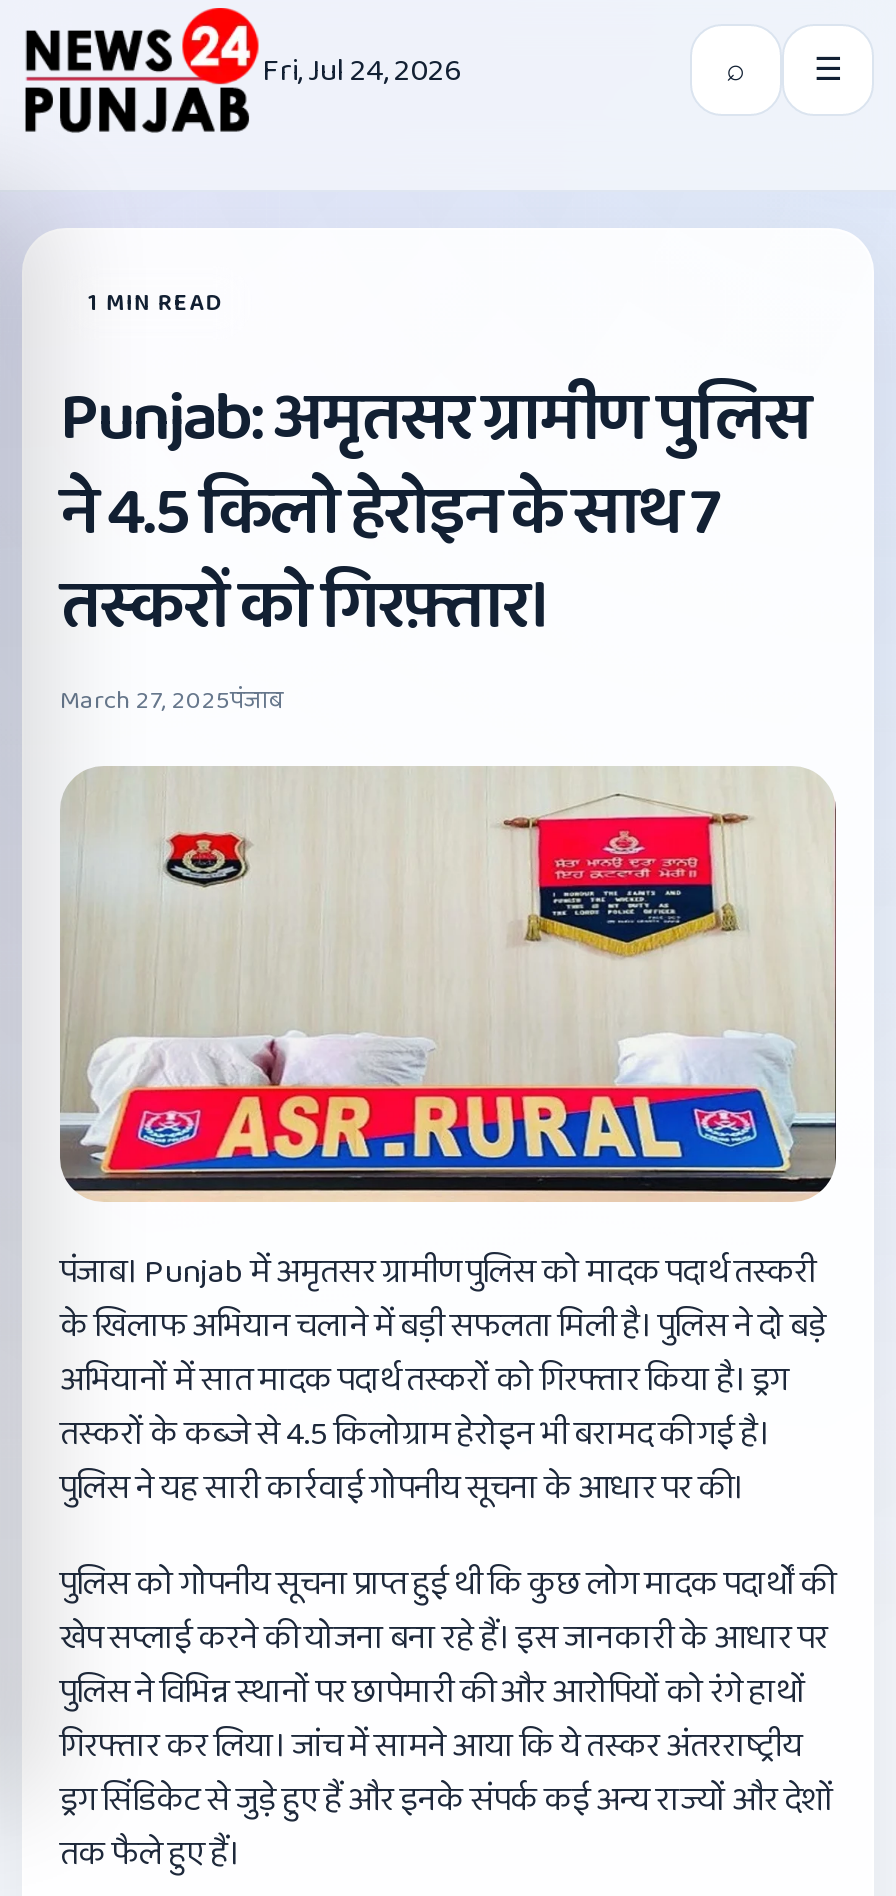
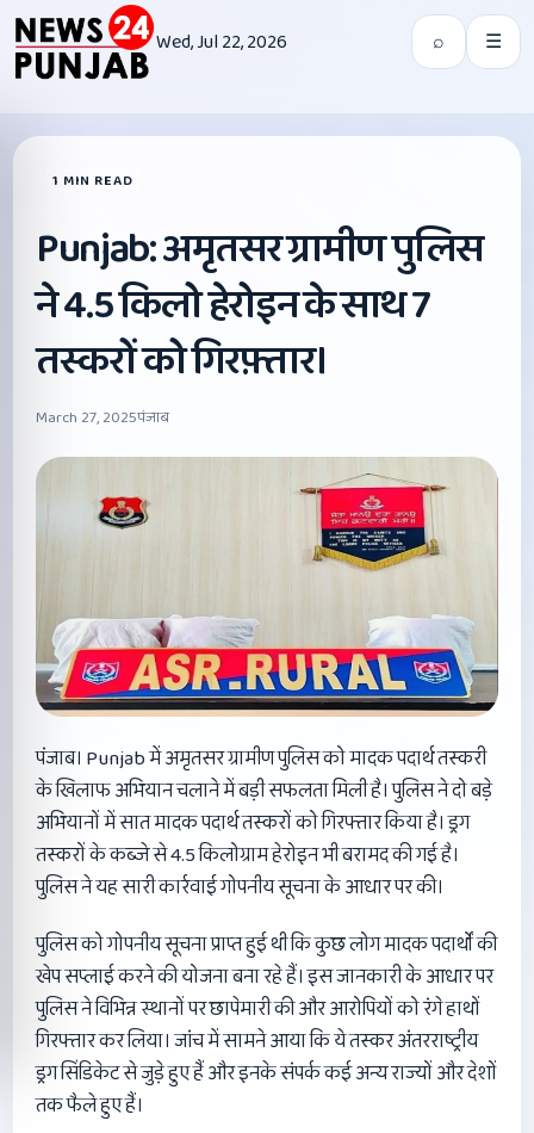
[262,46,462,96] Fri, Jul 24, 2026 -> [156,27,287,57] Wed, Jul 22, 2026

